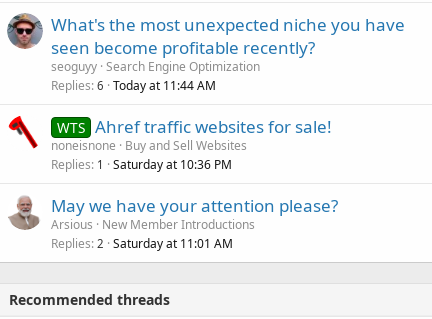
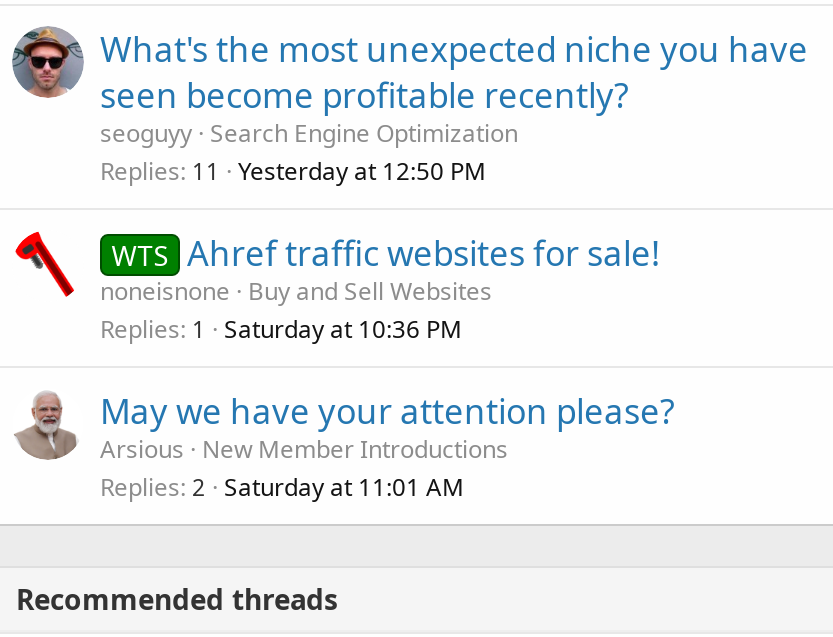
[51,76,216,93] Replies 6 Today at 11:44 AM -> [100,153,486,187] Replies 11 Yesterday at 12:50 PM

